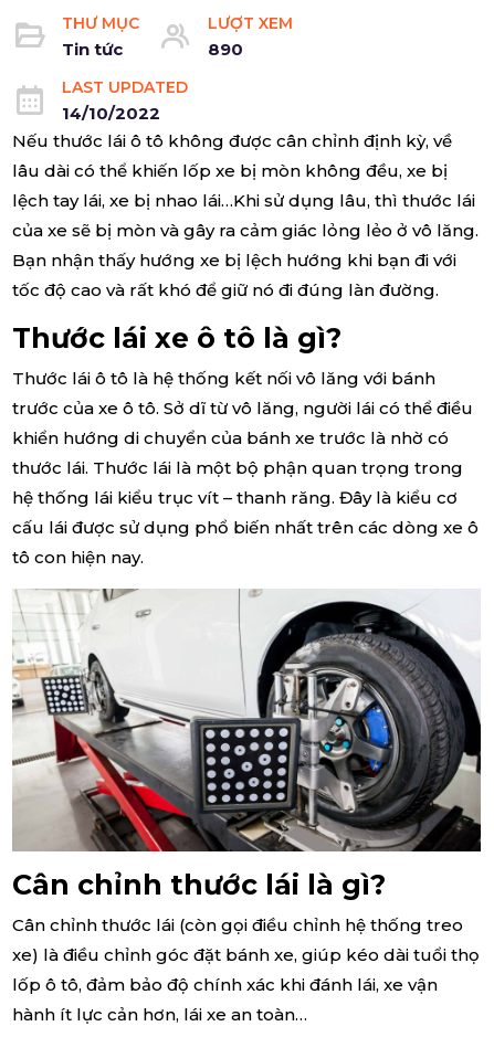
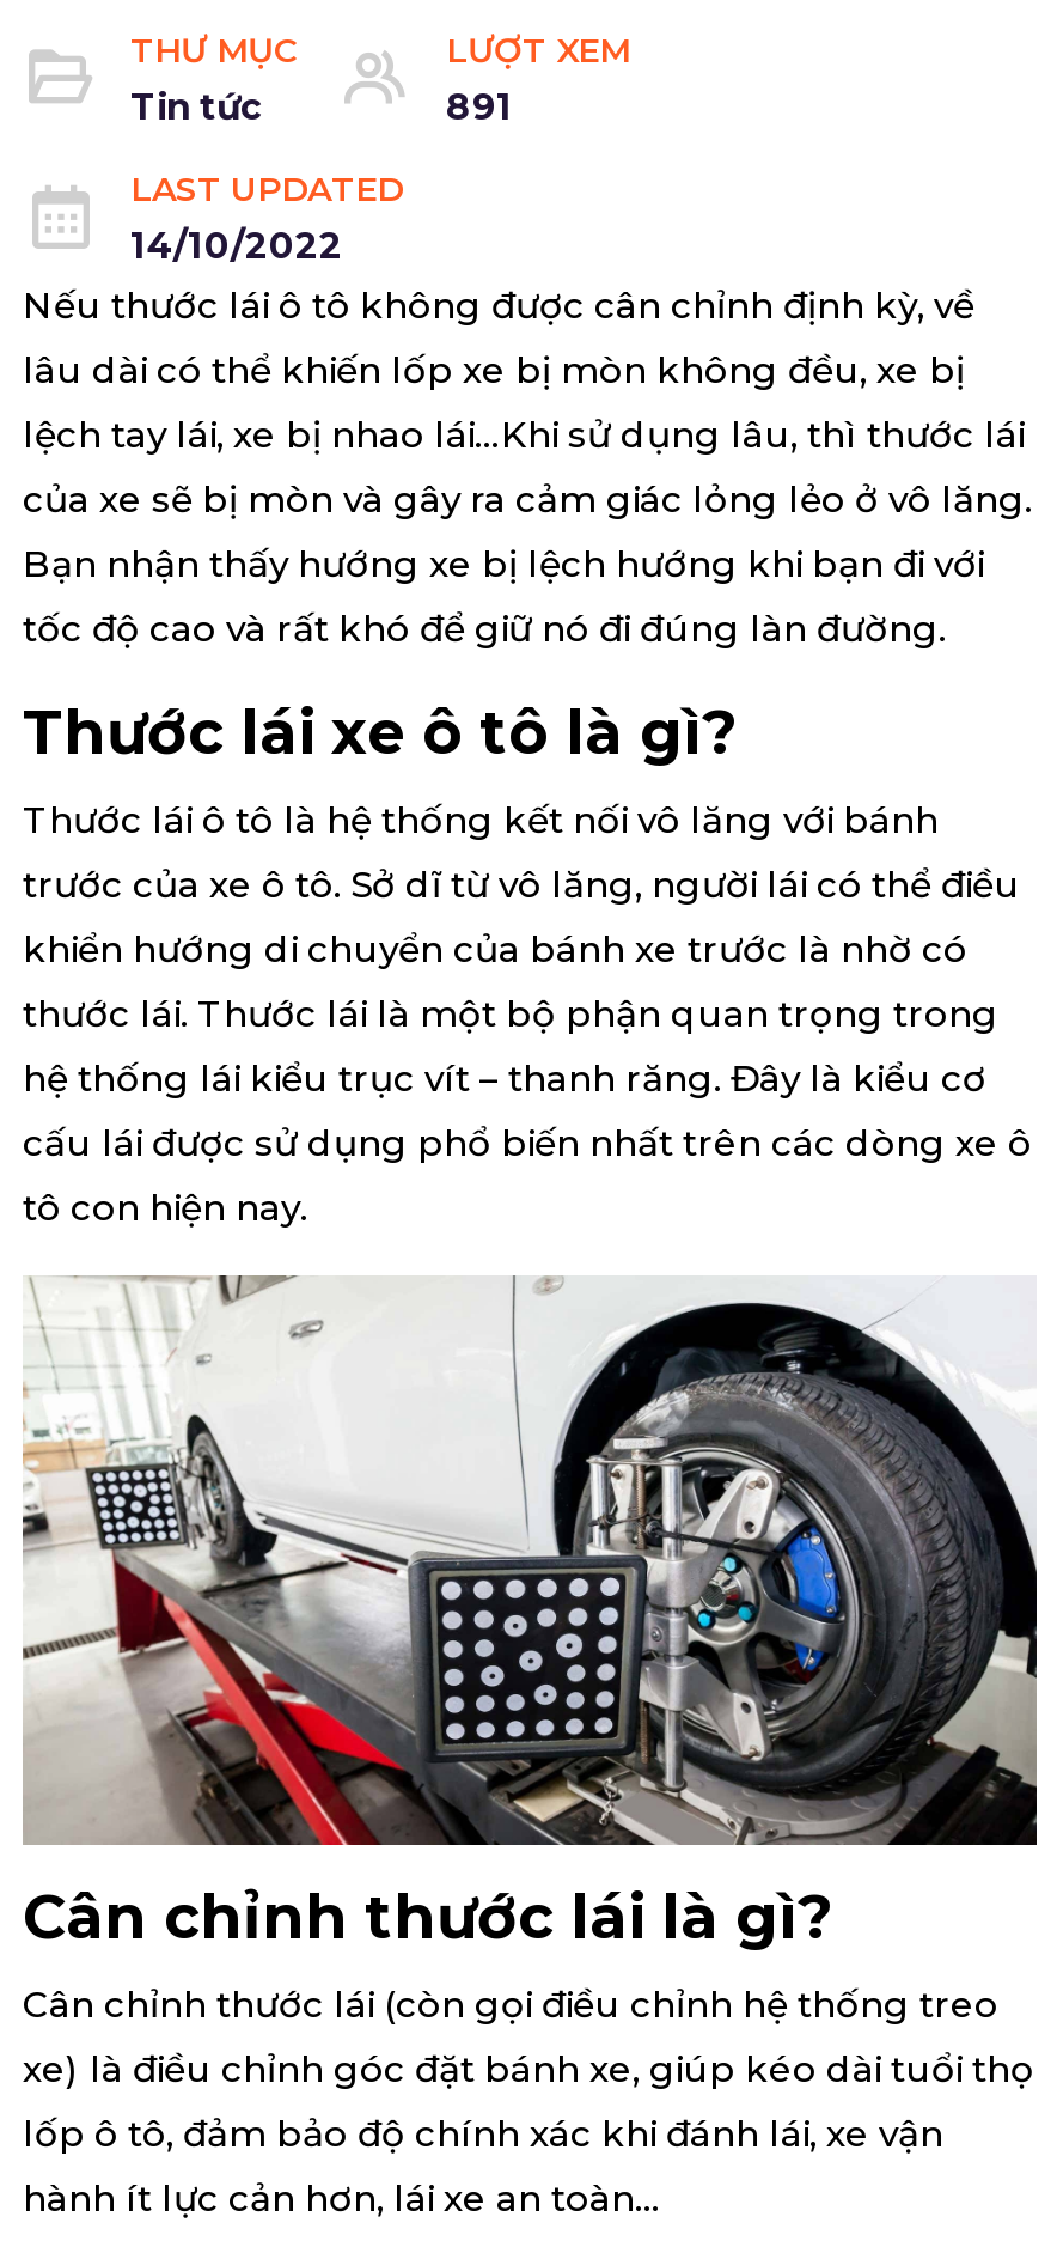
[208,38,243,59] 890 -> [446,83,513,129] 891

